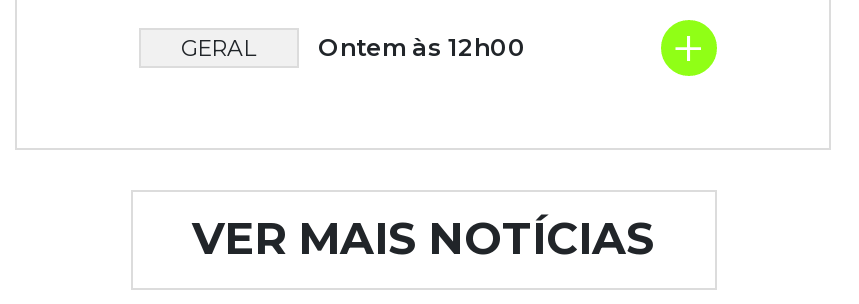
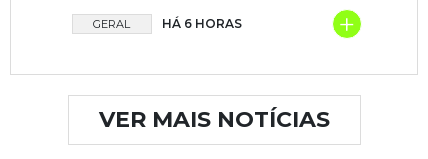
[318,33,526,63] Ontem às 12h00 -> [161,16,241,31] HÁ 6 HORAS

